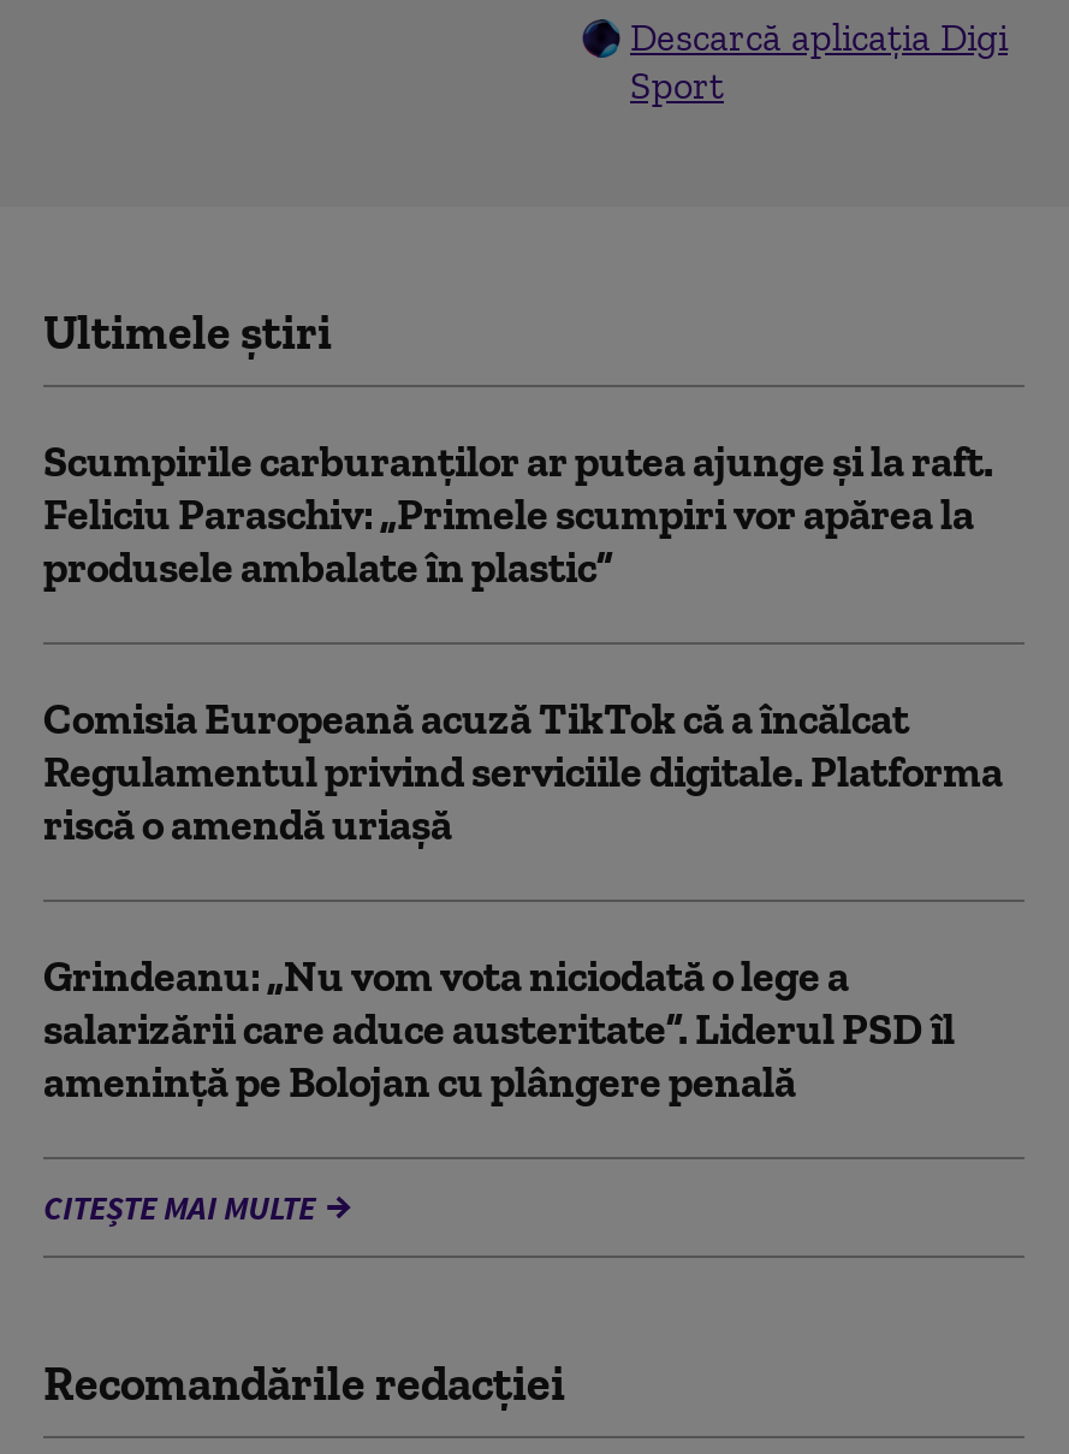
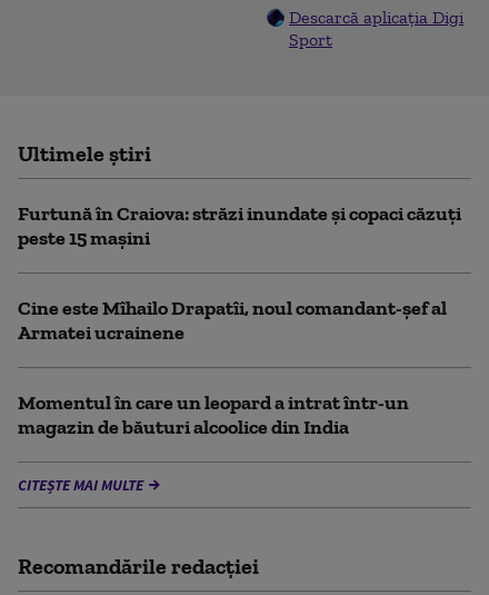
[43,436,993,594] Scumpirile carburanților ar putea ajunge și la raft. | Feliciu Paraschiv: „Primele scumpiri vor apărea la | produsele ambalate în plastic” -> [18,201,461,250] Furtună în Craiova: străzi inundate și copaci căzuți | peste 15 mașini
[43,693,1003,852] Comisia Europeană acuză TikTok că a încălcat | Regulamentul privind serviciile digitale. Platforma | riscă o amendă uriașă -> [18,296,447,345] Cine este Mîhailo Drapatîi, noul comandant-şef al | Armatei ucrainene
[43,950,955,1109] Grindeanu: „Nu vom vota niciodată o lege a | salarizării care aduce austeritate”. Liderul PSD îl | amenință pe Bolojan cu plângere penală -> [18,390,409,439] Momentul în care un leopard a intrat într-un | magazin de băuturi alcoolice din India

